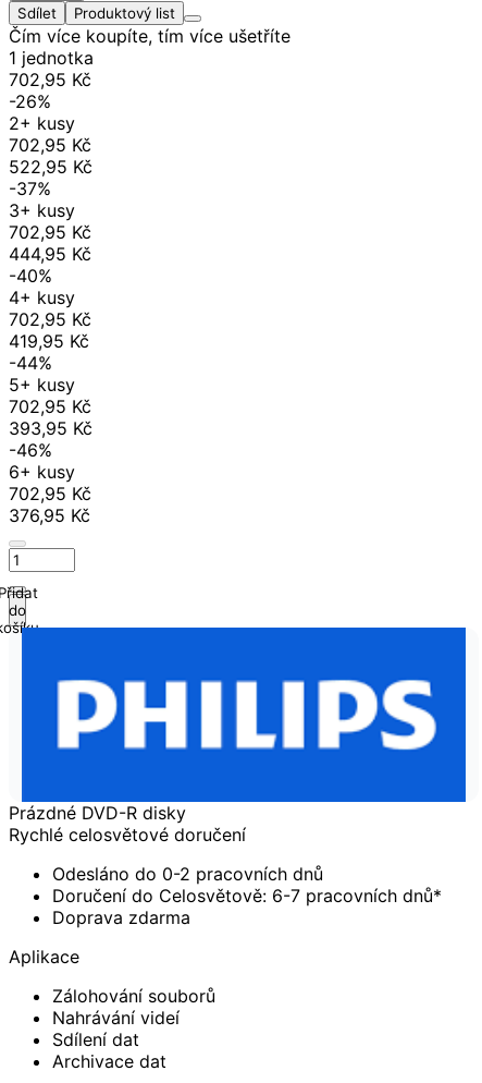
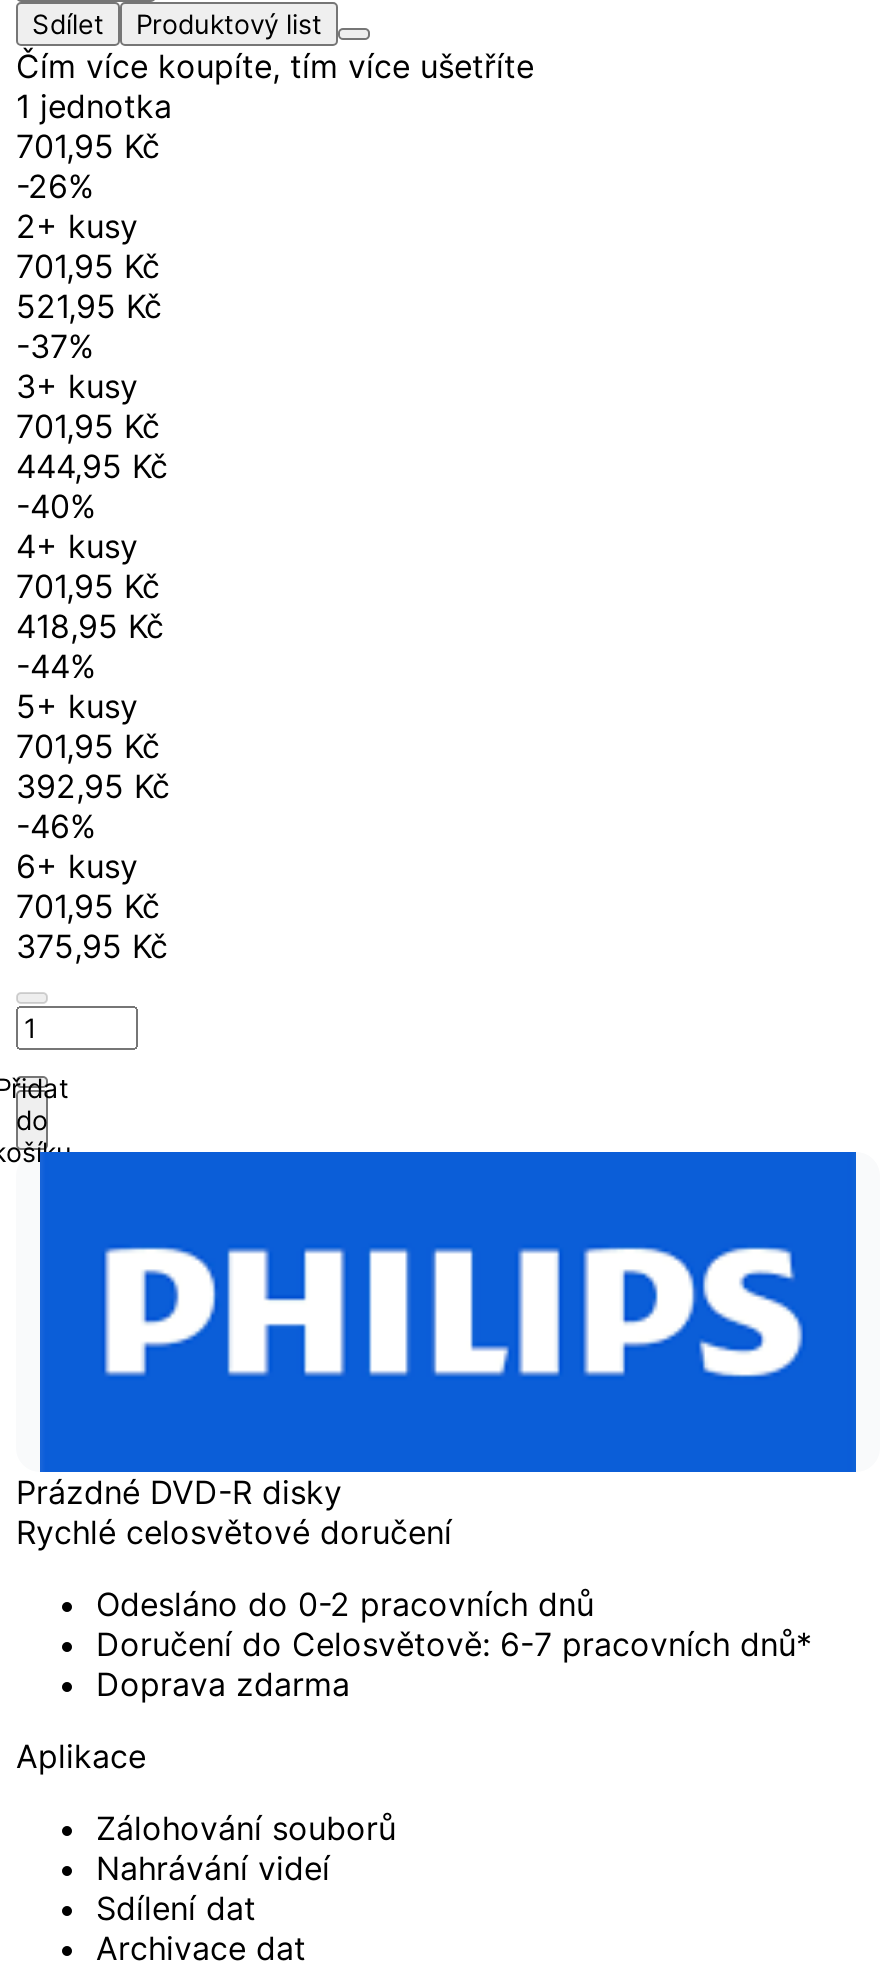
[9,69,91,91] 702,95 Kč -> [16,127,160,167] 701,95 Kč
[9,135,91,156] 702,95 Kč -> [16,247,160,287] 701,95 Kč
[9,156,92,178] 522,95 Kč -> [16,287,162,327] 521,95 Kč
[9,222,91,244] 702,95 Kč -> [16,407,160,447] 701,95 Kč
[9,309,91,331] 702,95 Kč -> [16,567,160,607] 701,95 Kč
[9,331,89,352] 419,95 Kč -> [16,607,164,647] 418,95 Kč
[9,396,91,418] 702,95 Kč -> [16,727,160,767] 701,95 Kč
[9,418,92,440] 393,95 Kč -> [16,767,170,807] 392,95 Kč
[9,483,91,505] 702,95 Kč -> [16,887,160,927] 701,95 Kč
[9,505,90,527] 376,95 Kč -> [16,927,168,967] 375,95 Kč

